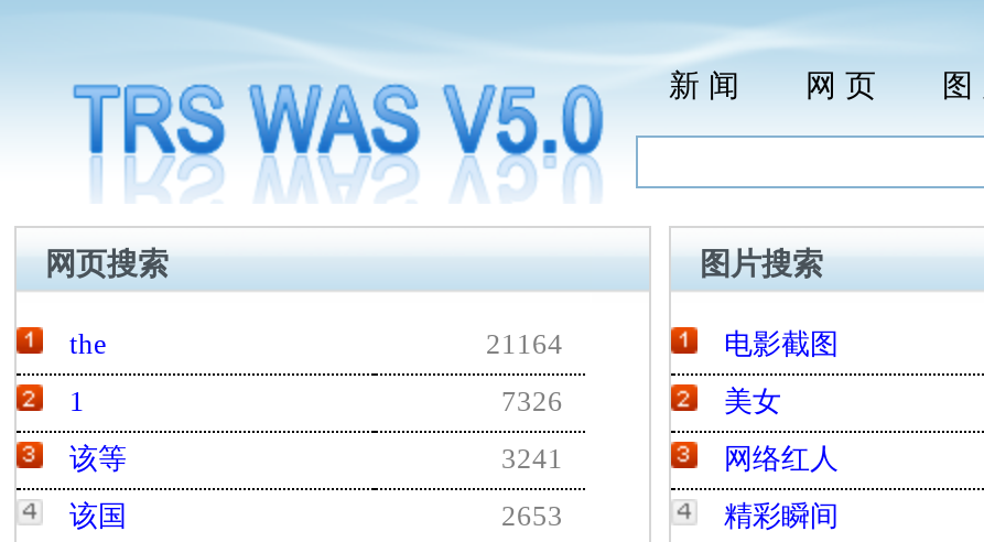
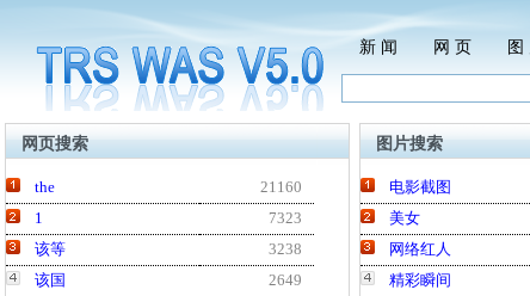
[486,327,563,360] 21164 -> [260,178,302,196] 21160
[501,384,563,418] 7326 -> [269,209,302,227] 7323
[501,442,563,475] 3241 -> [269,240,302,258] 3238
[501,499,563,532] 2653 -> [269,271,302,289] 2649

